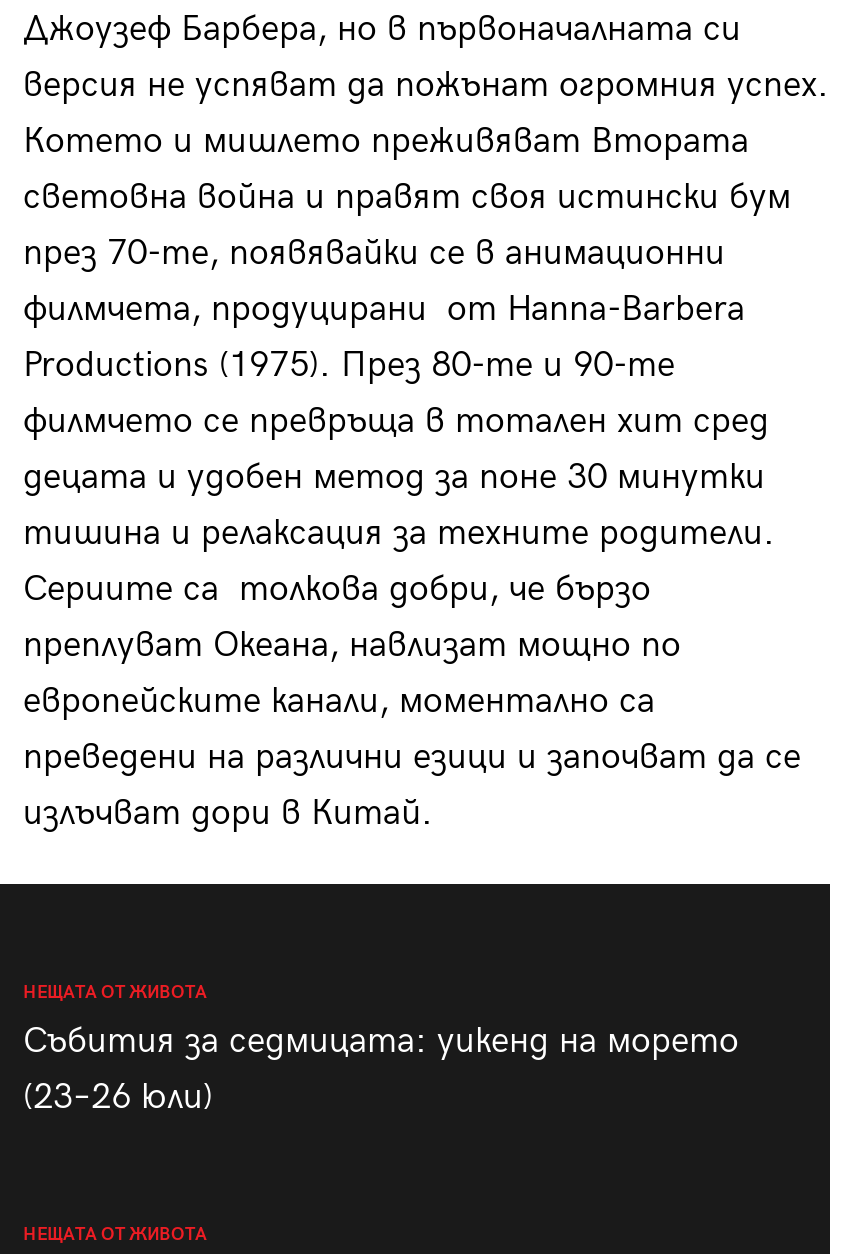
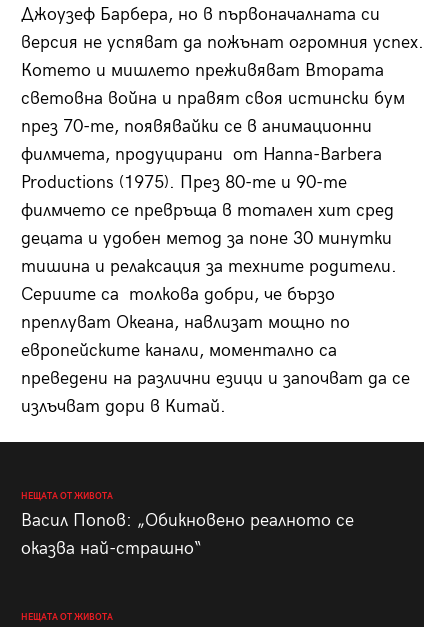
[23,1020,739,1118] Събития за седмицата: уикенд на морето | (23–26 юли) -> [20,510,353,559] Васил Попов: „Обикновено реалното се | оказва най-страшно“

